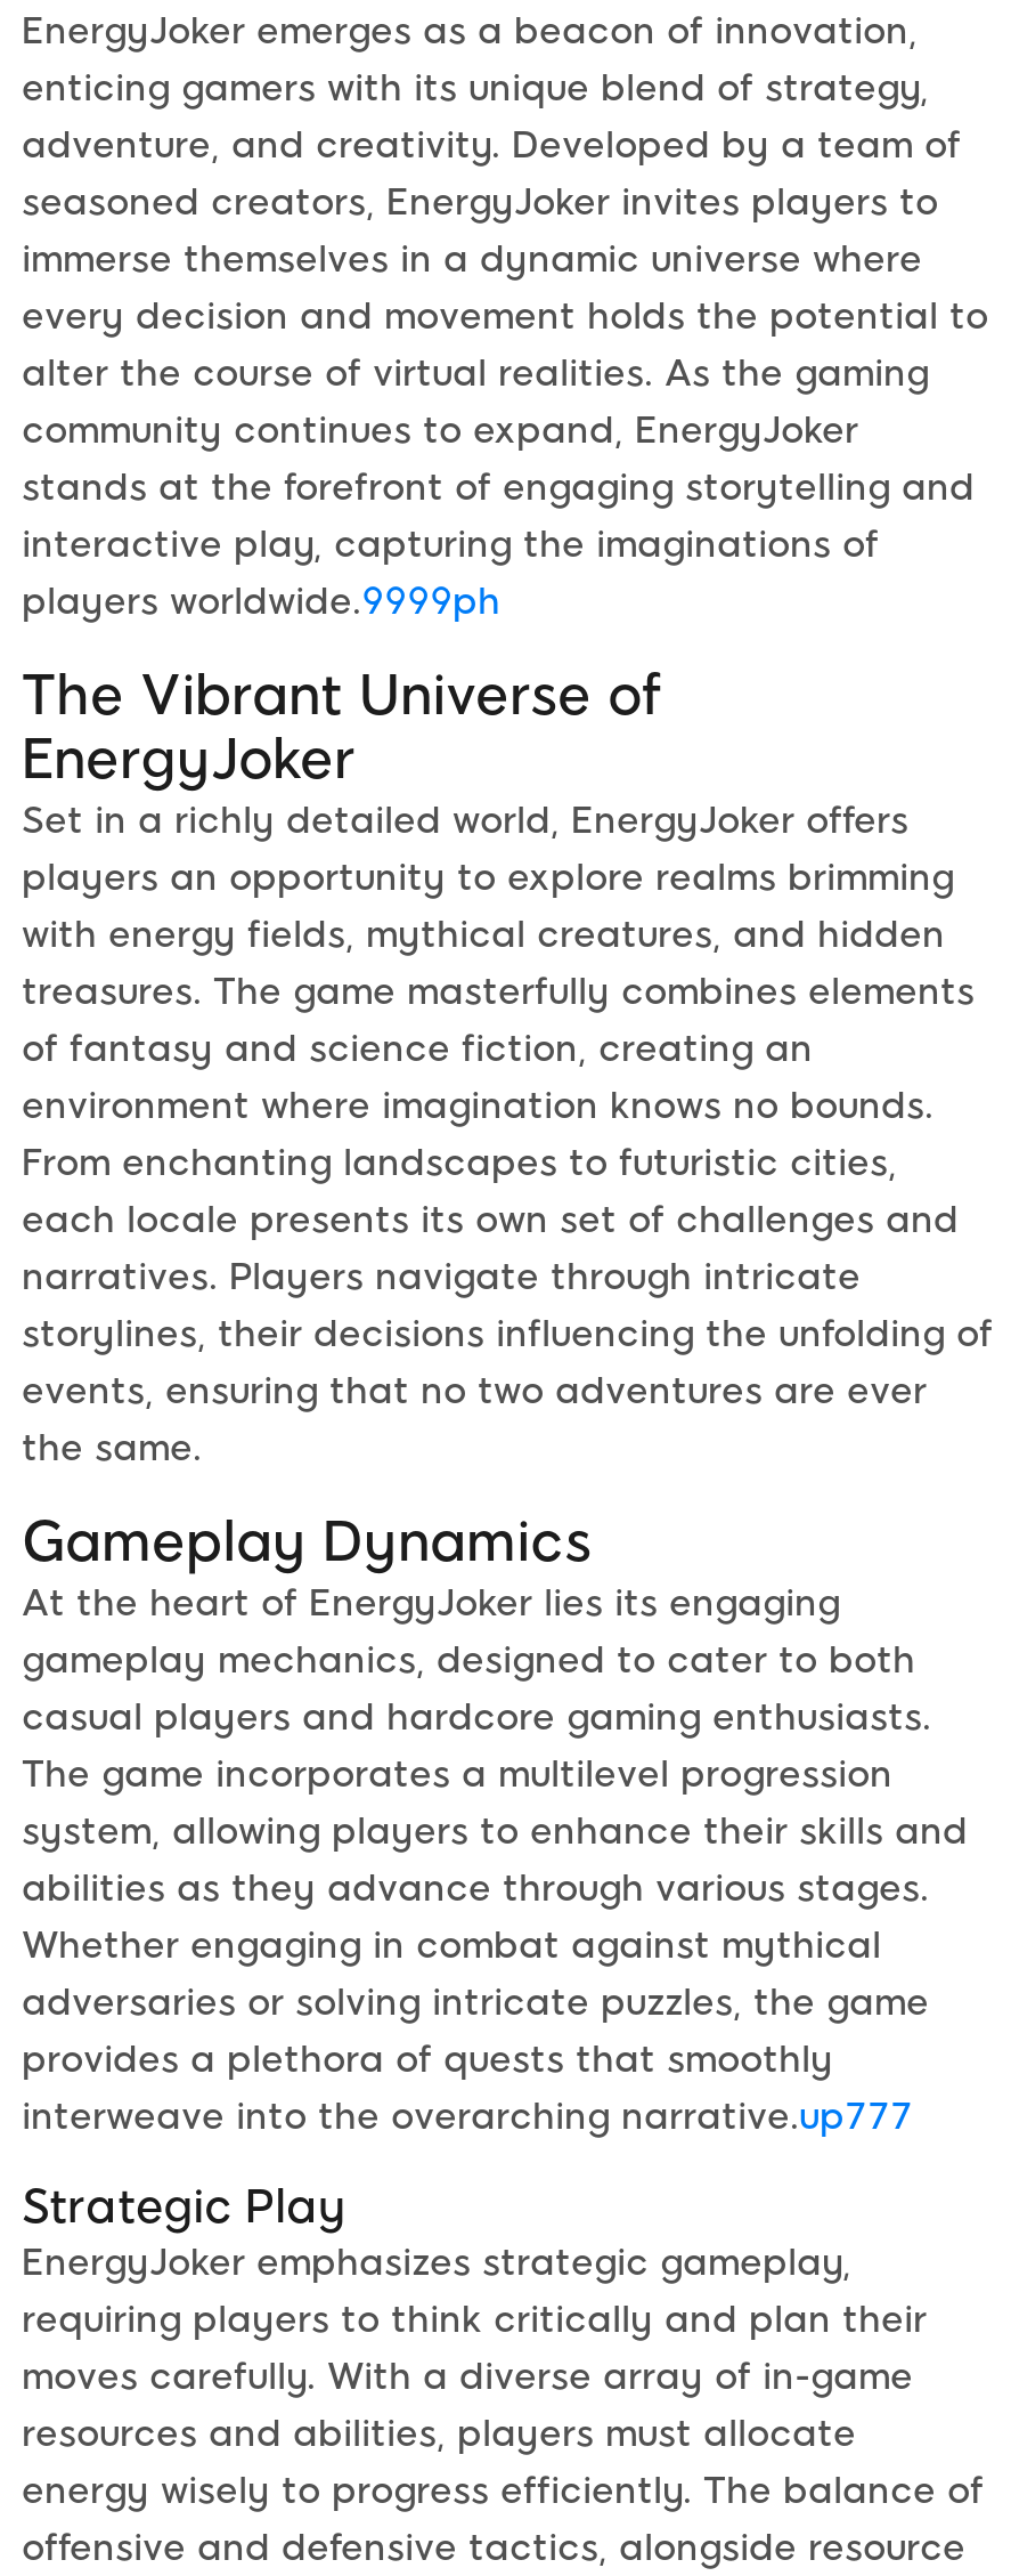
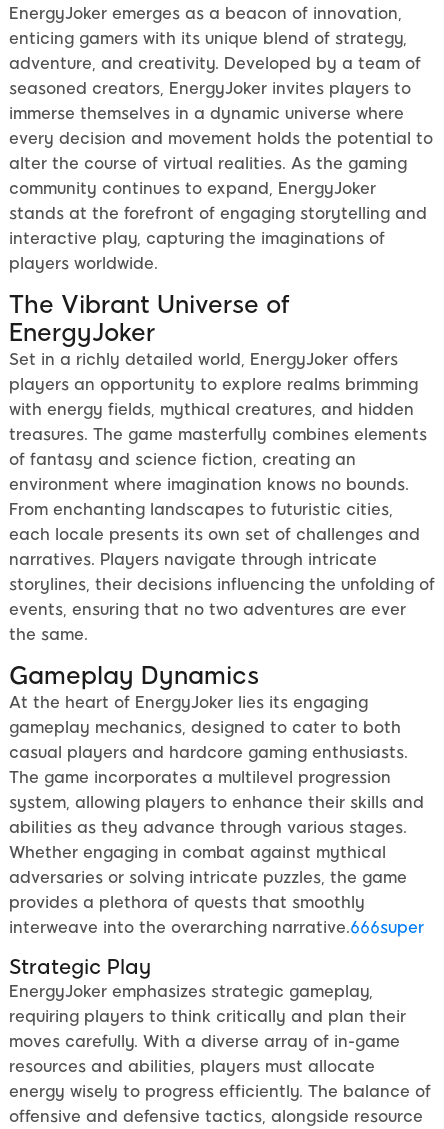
[22,580,500,623] players worldwide.9999ph -> [9,254,158,273] players worldwide.
[22,2095,913,2138] interweave into the overarching narrative.up777 -> [9,918,424,937] interweave into the overarching narrative.666super

